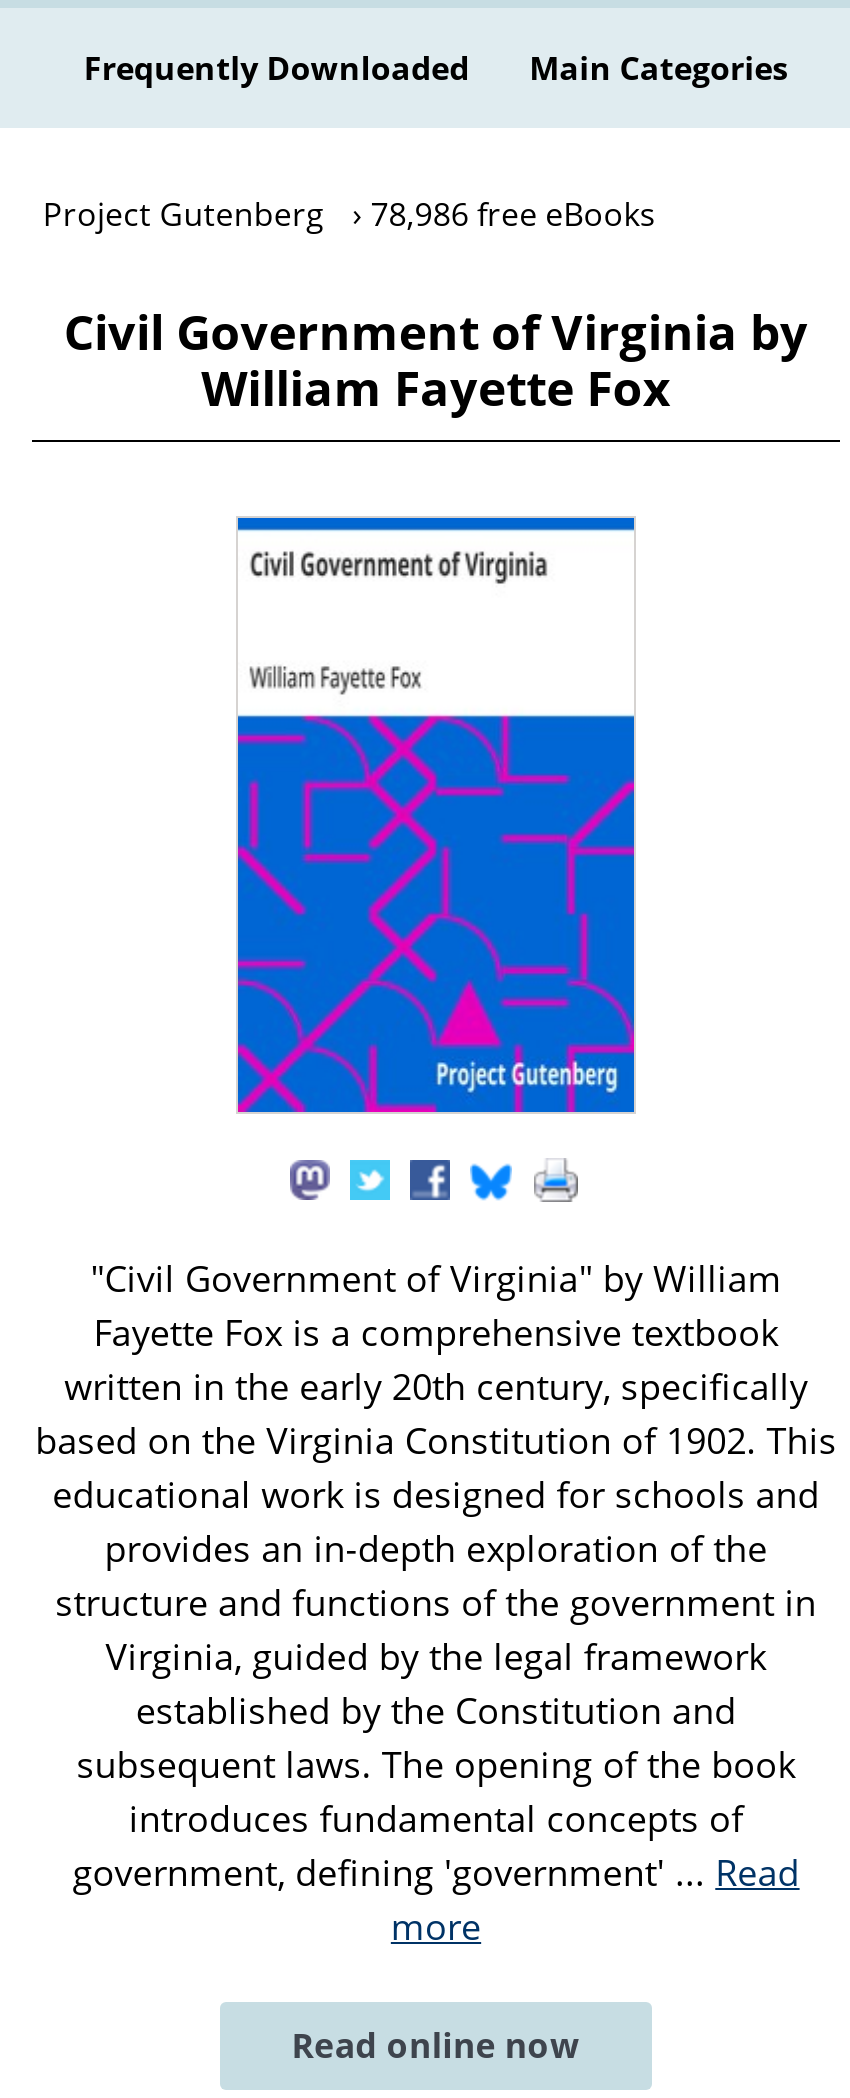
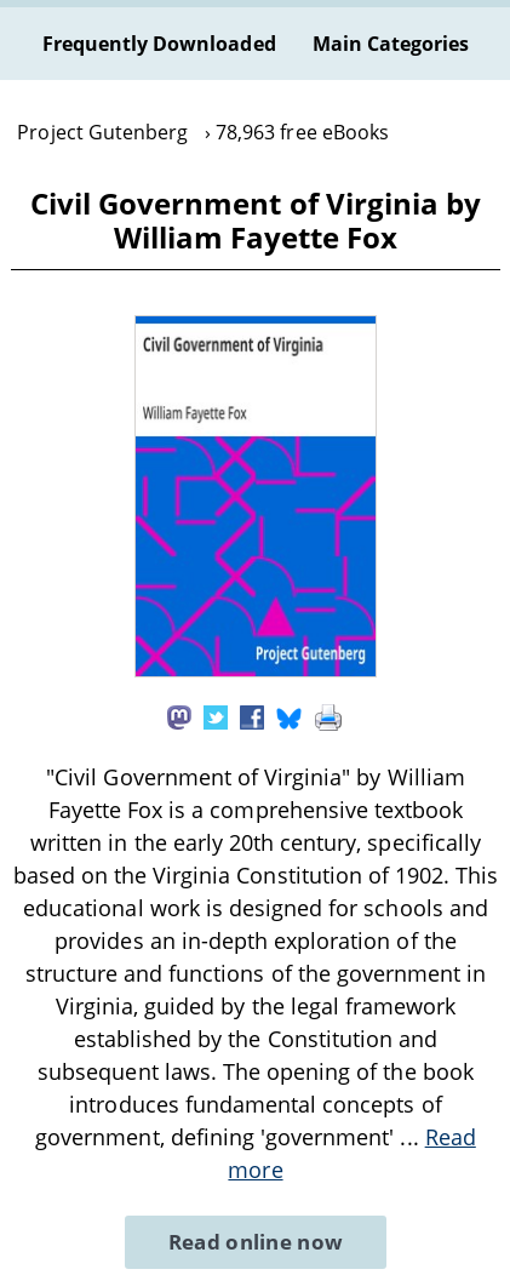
[43,192,656,236] Project Gutenberg 78,986 free eBooks -> [17,119,389,145] Project Gutenberg 78,963 free eBooks

